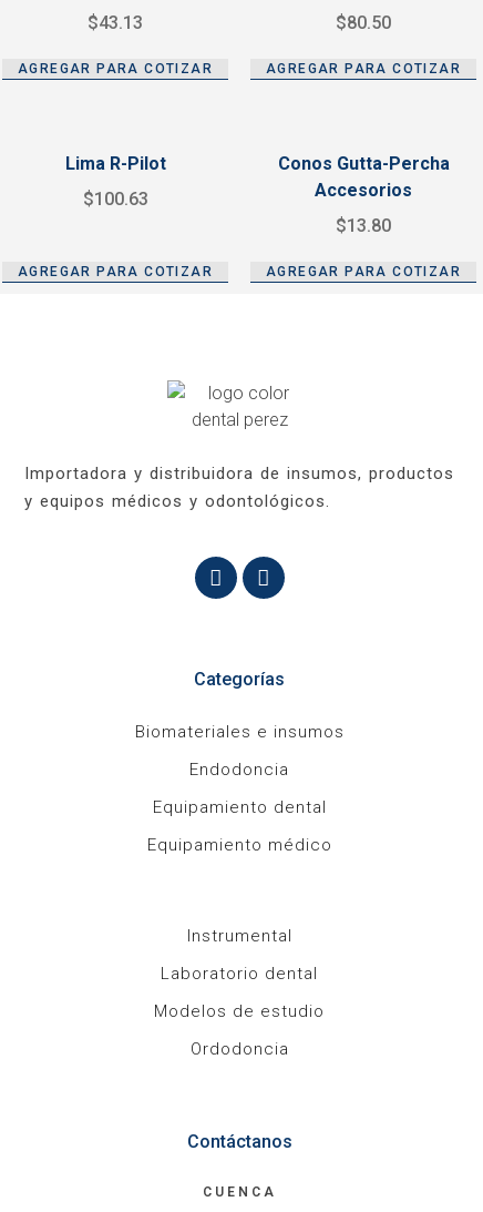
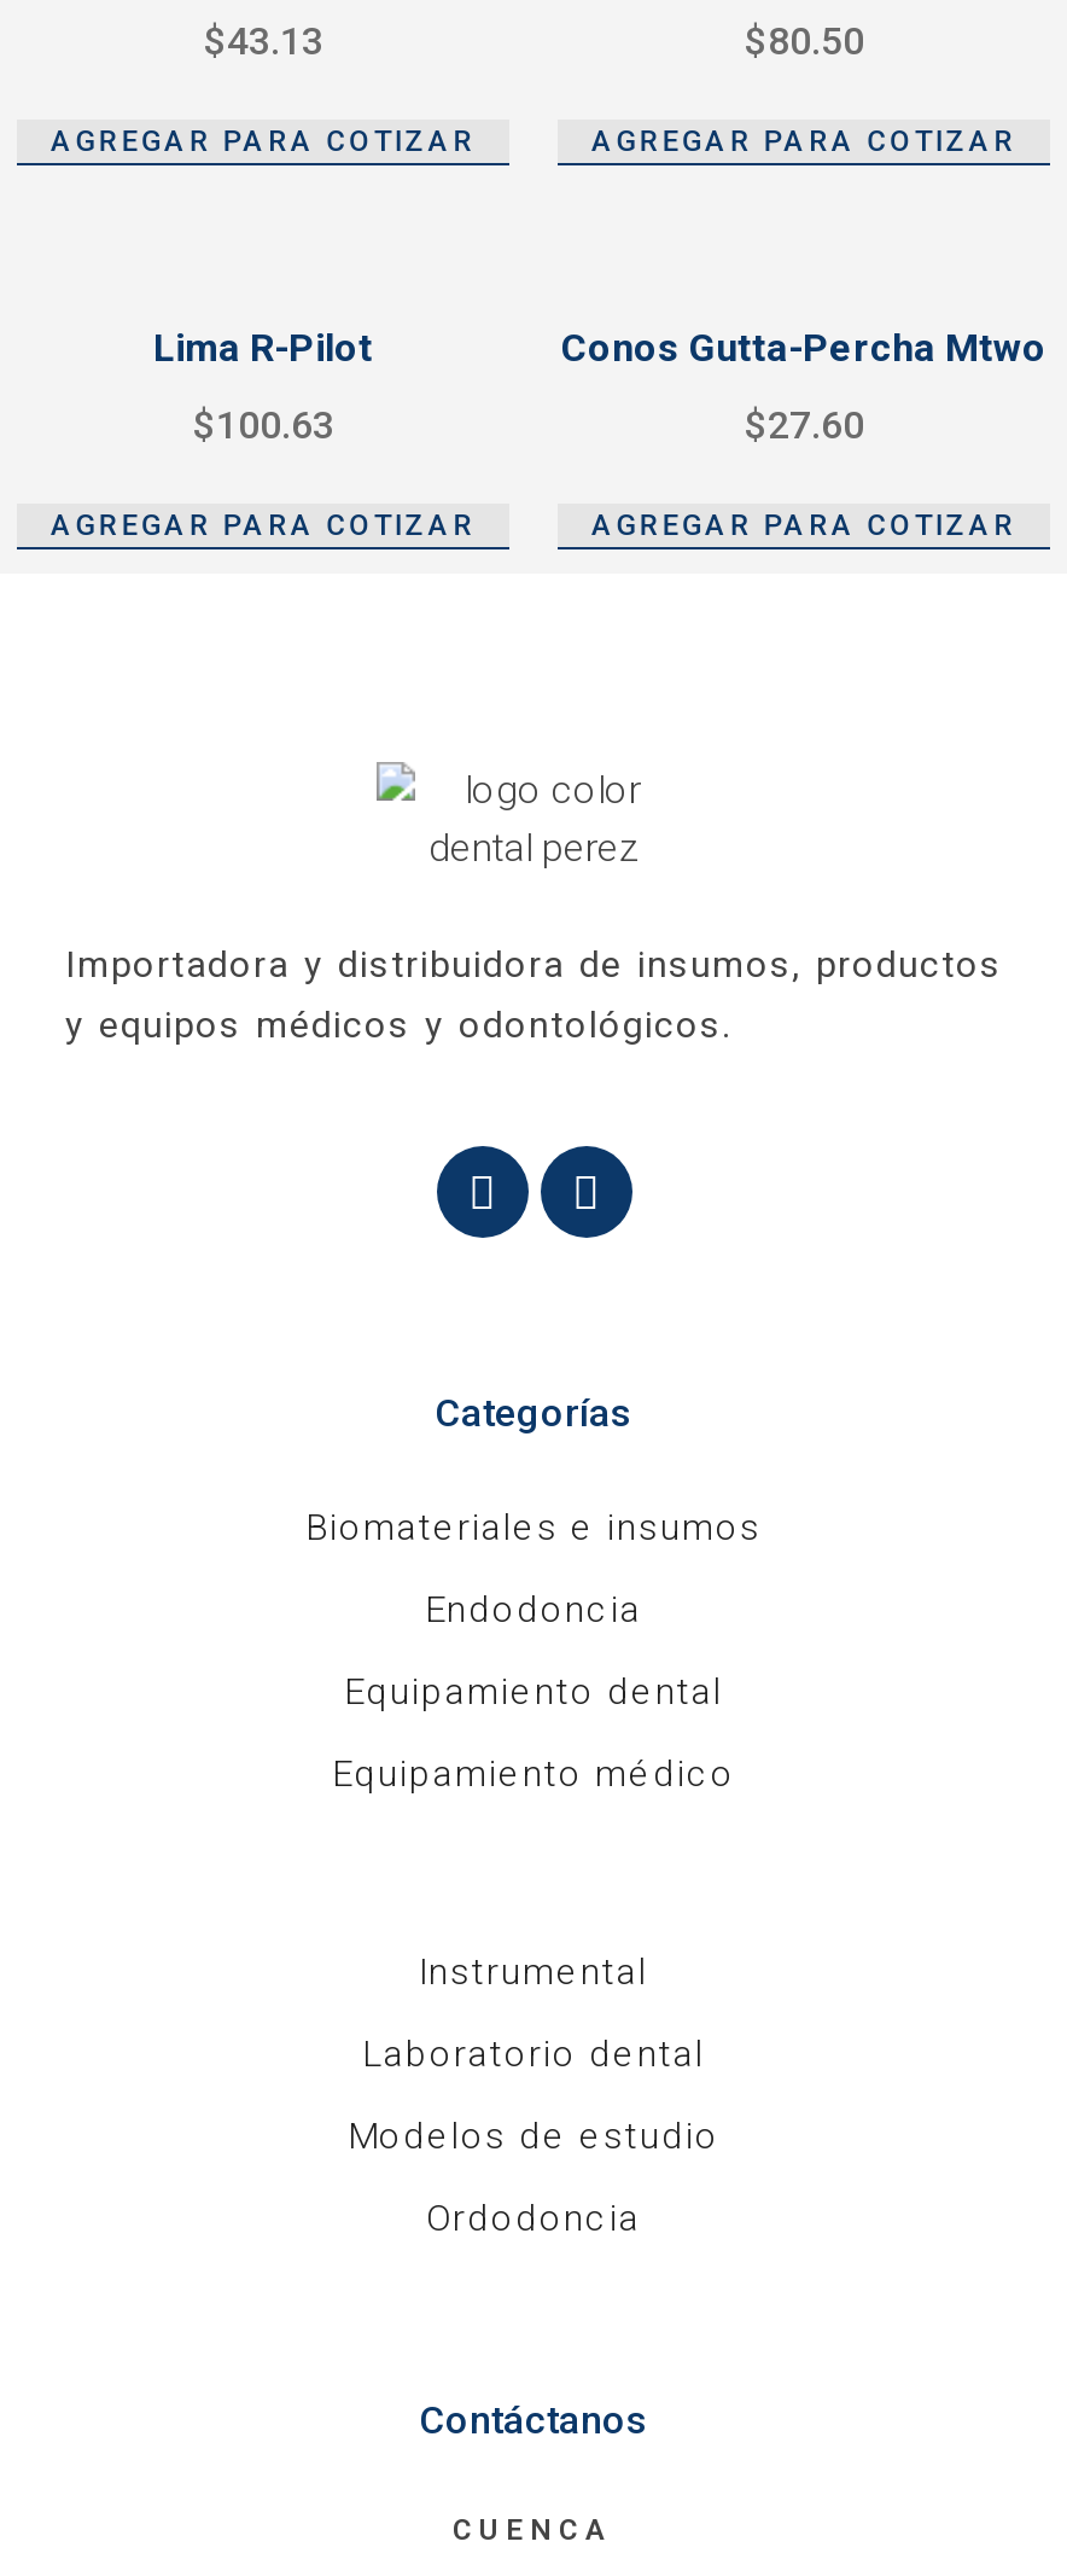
[278,152,449,200] Conos Gutta-Percha | Accesorios -> [561,324,1046,370] Conos Gutta-Percha Mtwo
[336,215,391,236] $13.80 -> [744,401,864,447] $27.60

